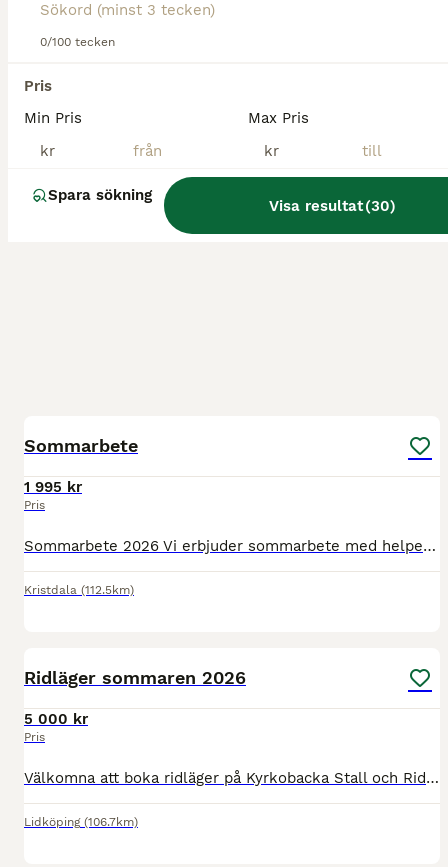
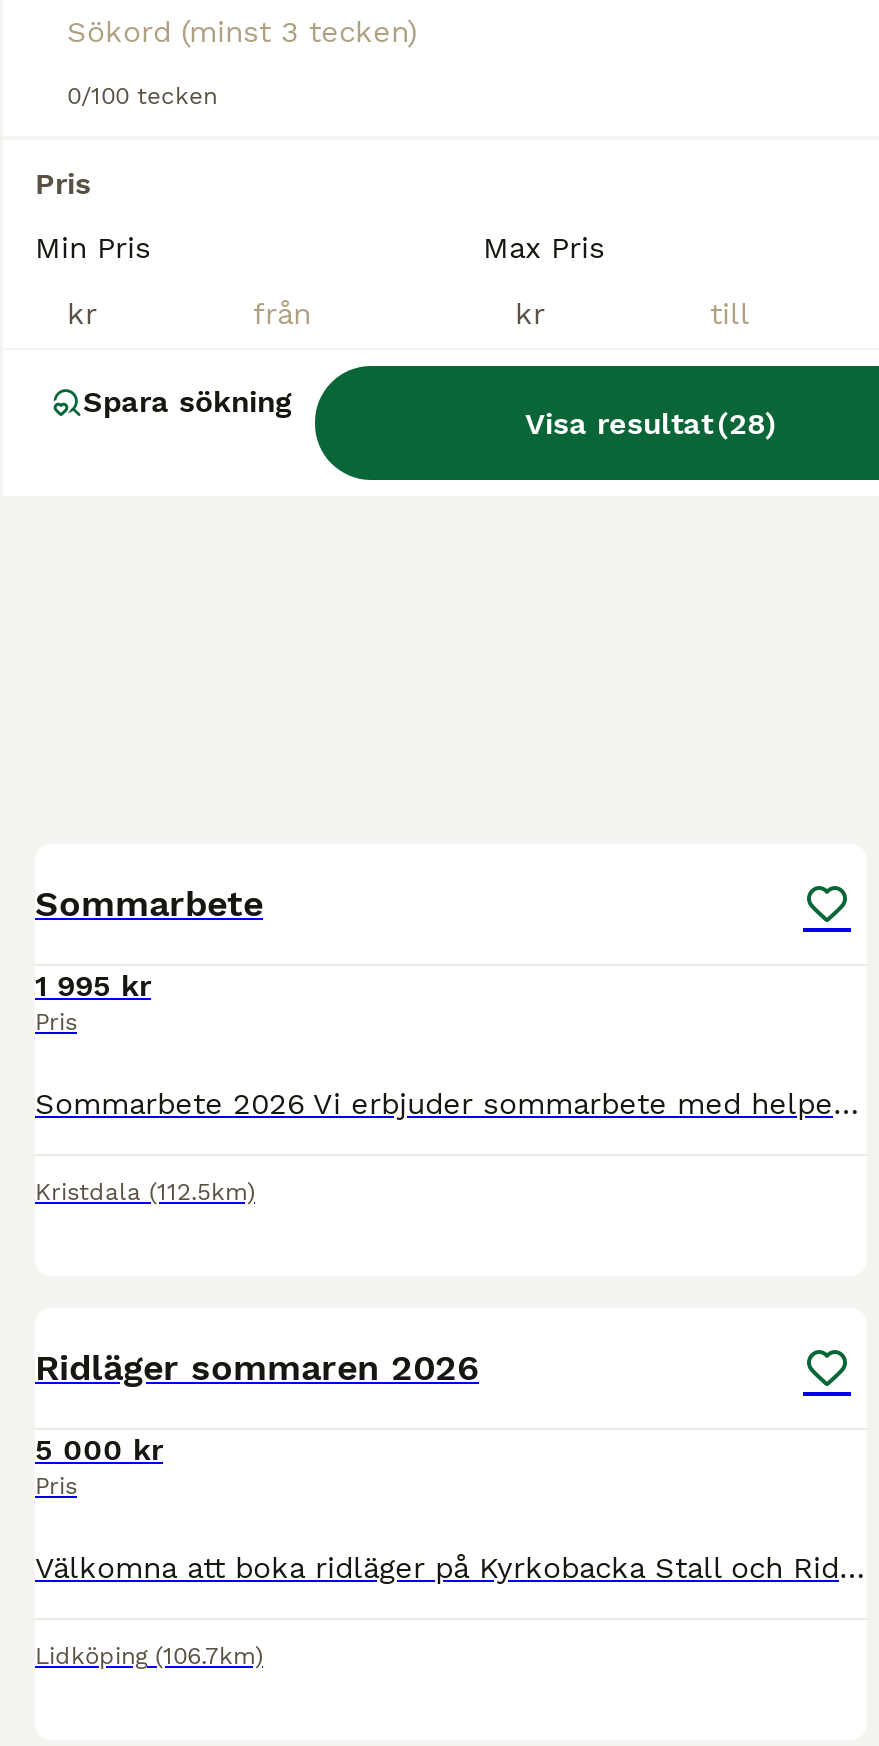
[268,196,395,214] Visa resultat (30) -> [525,405,777,441] Visa resultat (28)

